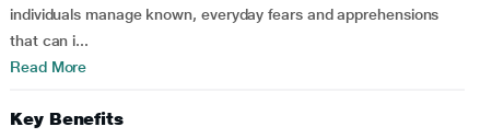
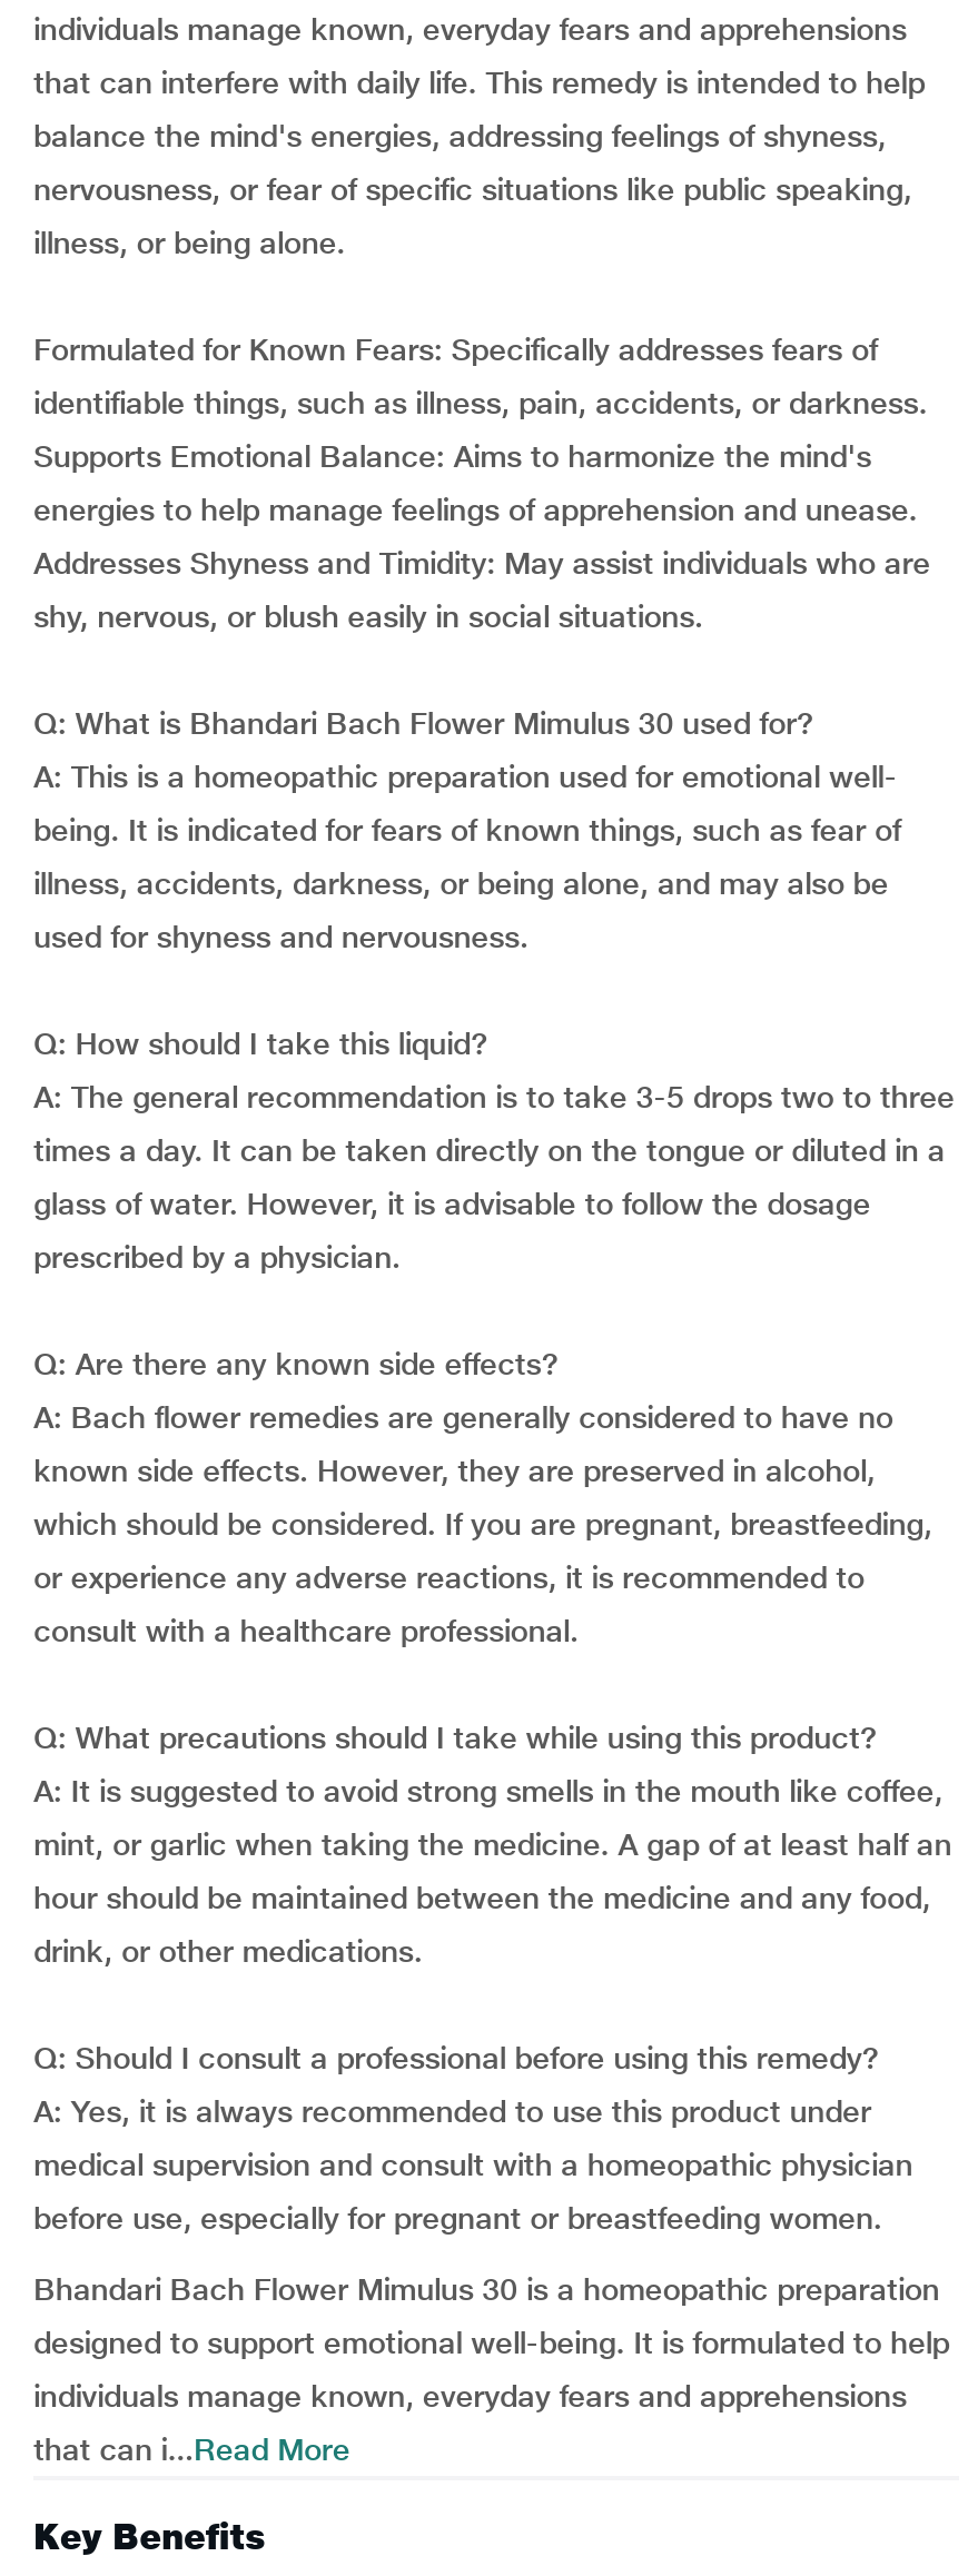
[10,32,89,76] that can i... | Read More -> [33,65,955,2467] that can interfere with daily life. This remedy is intended to help | balance the mind's energies, addressing feelings of shyness, | nervousness, or fear of specific situations like public speaking, | illness, or being alone. | Formulated for Known Fears: Specifically addresses fears of | identifiable things, such as illness, pain, accidents, or darkness. | Supports Emotional Balance: Aims to harmonize the mind's | energies to help manage feelings of apprehension and unease. | Addresses Shyness and Timidity: May assist individuals who are | shy, nervous, or blush easily in social situations. | Q: What is Bhandari Bach Flower Mimulus 30 used for? | A: This is a homeopathic preparation used for emotional well- | being. It is indicated for fears of known things, such as fear of | illness, accidents, darkness, or being alone, and may also be | used for shyness and nervousness. | Q: How should I take this liquid? | A: The general recommendation is to take 3-5 drops two to three | times a day. It can be taken directly on the tongue or diluted in a | glass of water. However, it is advisable to follow the dosage | prescribed by a physician. | Q: Are there any known side effects? | A: Bach flower remedies are generally considered to have no | known side effects. However, they are preserved in alcohol, | which should be considered. If you are pregnant, breastfeeding, | or experience any adverse reactions, it is recommended to | consult with a healthcare professional. | Q: What precautions should I take while using this product? | A: It is suggested to avoid strong smells in the mouth like coffee, | mint, or garlic when taking the medicine. A gap of at least half an | hour should be maintained between the medicine and any food, | drink, or other medications. | Q: Should I consult a professional before using this remedy? | A: Yes, it is always recommended to use this product under | medical supervision and consult with a homeopathic physician | before use, especially for pregnant or breastfeeding women. | Bhandari Bach Flower Mimulus 30 is a homeopathic preparation | designed to support emotional well-being. It is formulated to help | individuals manage known, everyday fears and apprehensions | that can i...Read More

